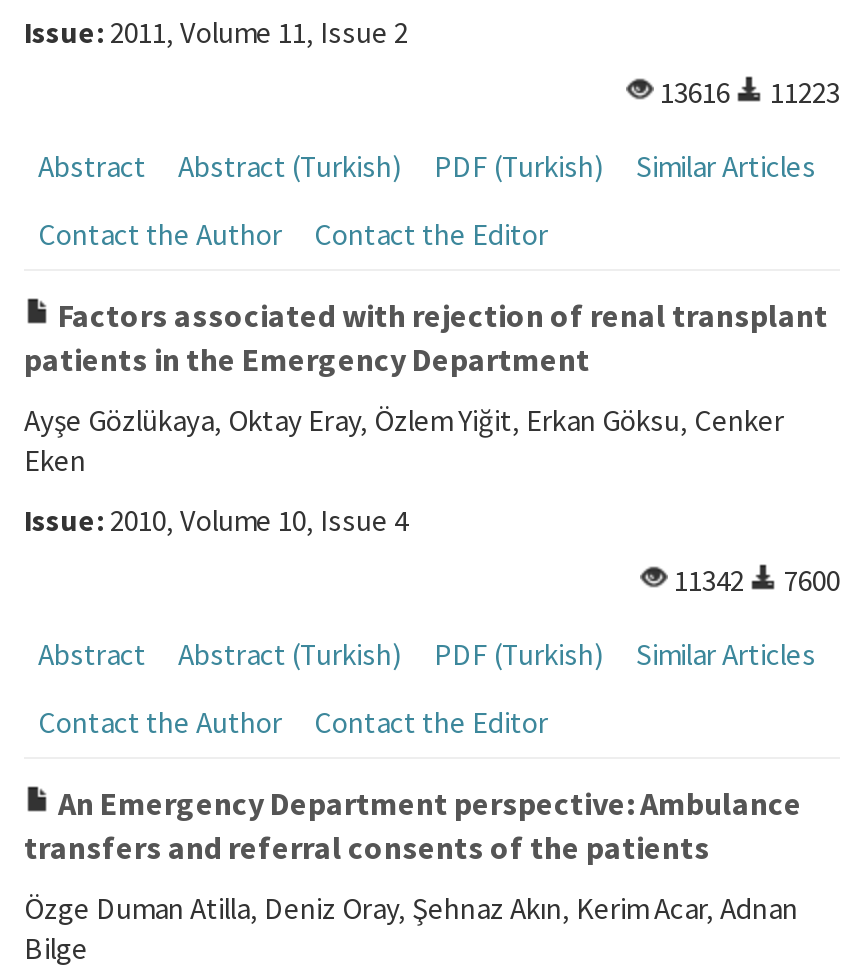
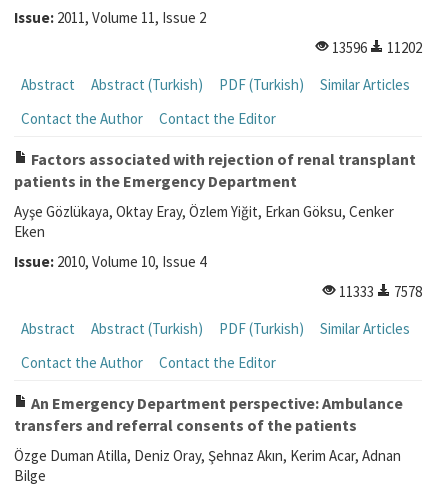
[654,73,736,111] 13616 -> [329,38,370,57] 13596
[764,73,840,111] 11223 -> [384,38,422,57] 11202
[668,561,750,599] 11342 -> [336,282,377,301] 11333
[778,561,840,599] 7600 -> [391,282,422,301] 7578

